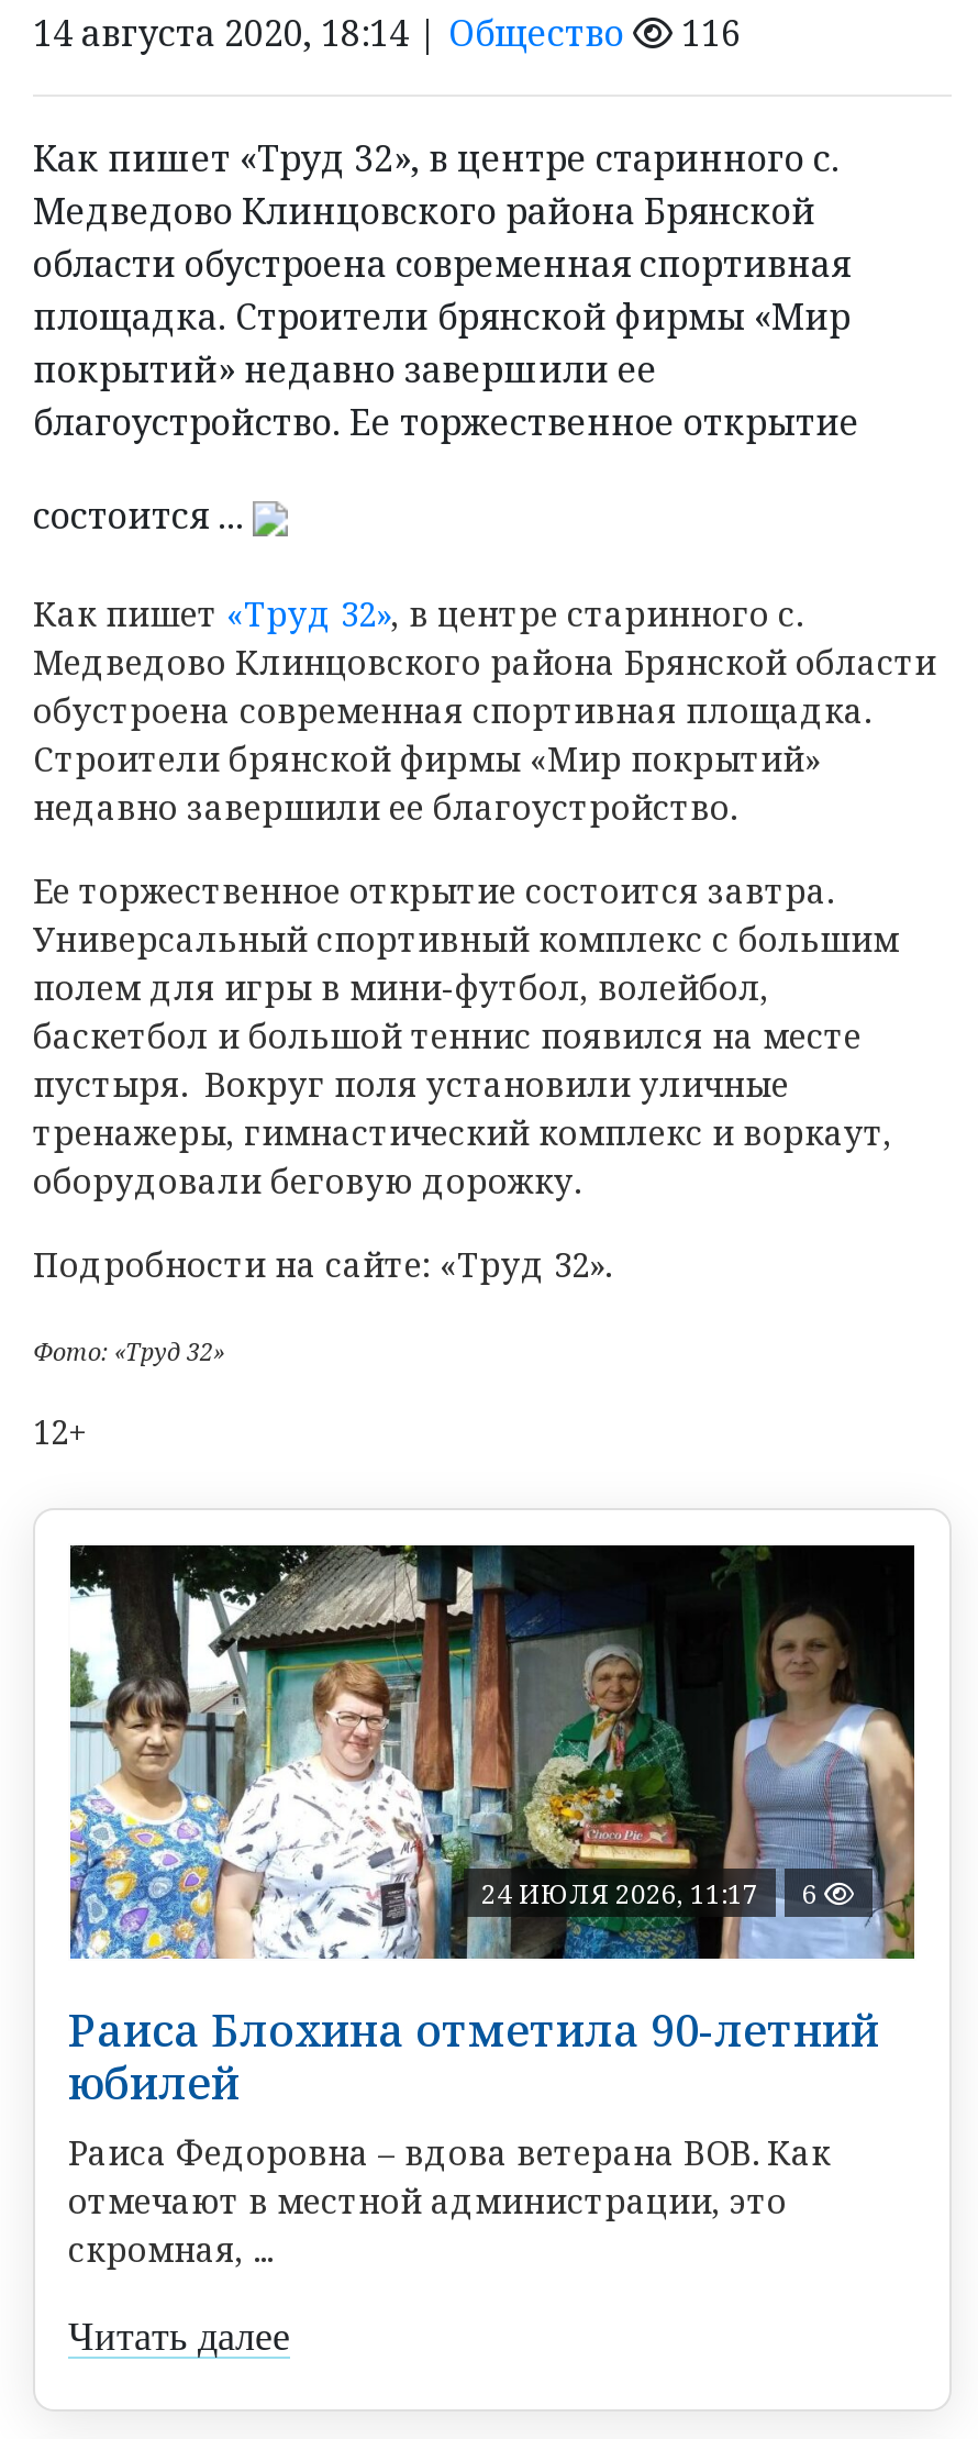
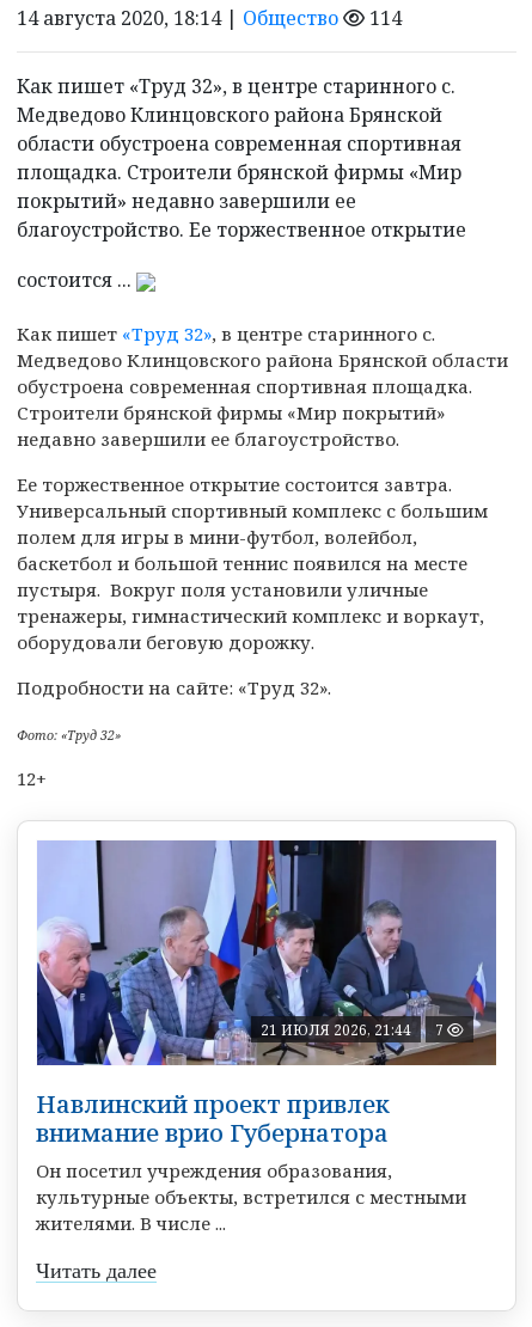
[673,9,741,58] 116 -> [365,5,402,31] 114
[68,1543,916,1961] [image] | 24 ИЮЛЯ 2026, 11:17 | 6 -> [36,839,497,1066] [image] | 21 ИЮЛЯ 2026, 21:44 | 7
[68,2001,879,2271] Раиса Блохина отметила 90-летний | юбилей | Раиса Федоровна – вдова ветерана ВОВ. Как | отмечают в местной администрации, это | скромная, ... -> [36,1088,466,1235] Навлинский проект привлек | внимание врио Губернатора | Он посетил учреждения образования, | культурные объекты, встретился с местными | жителями. В числе ...

